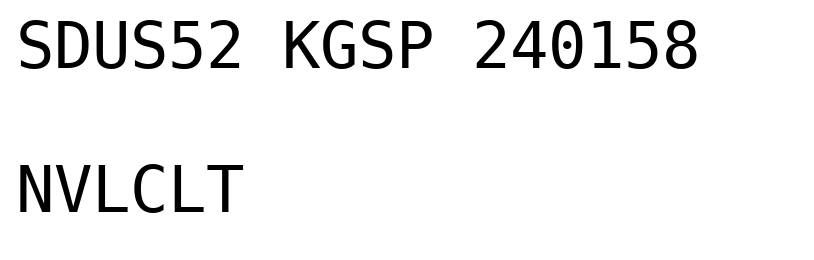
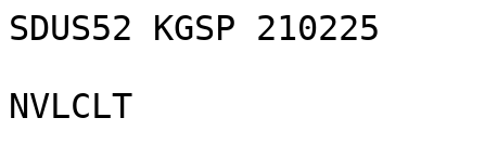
[16,10,700,82] SDUS52 KGSP 240158 -> [9,9,380,48] SDUS52 KGSP 210225

